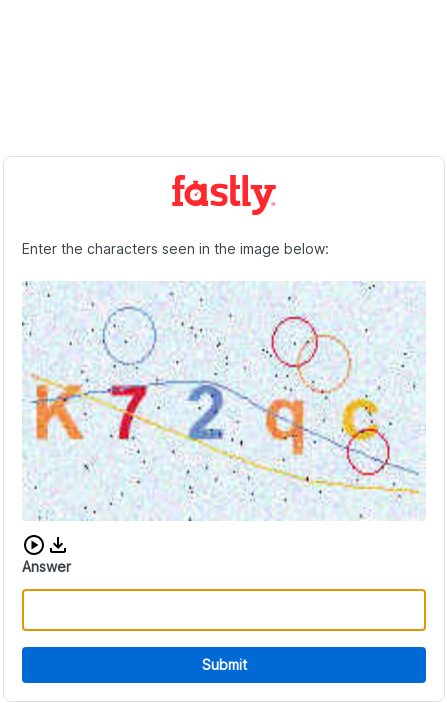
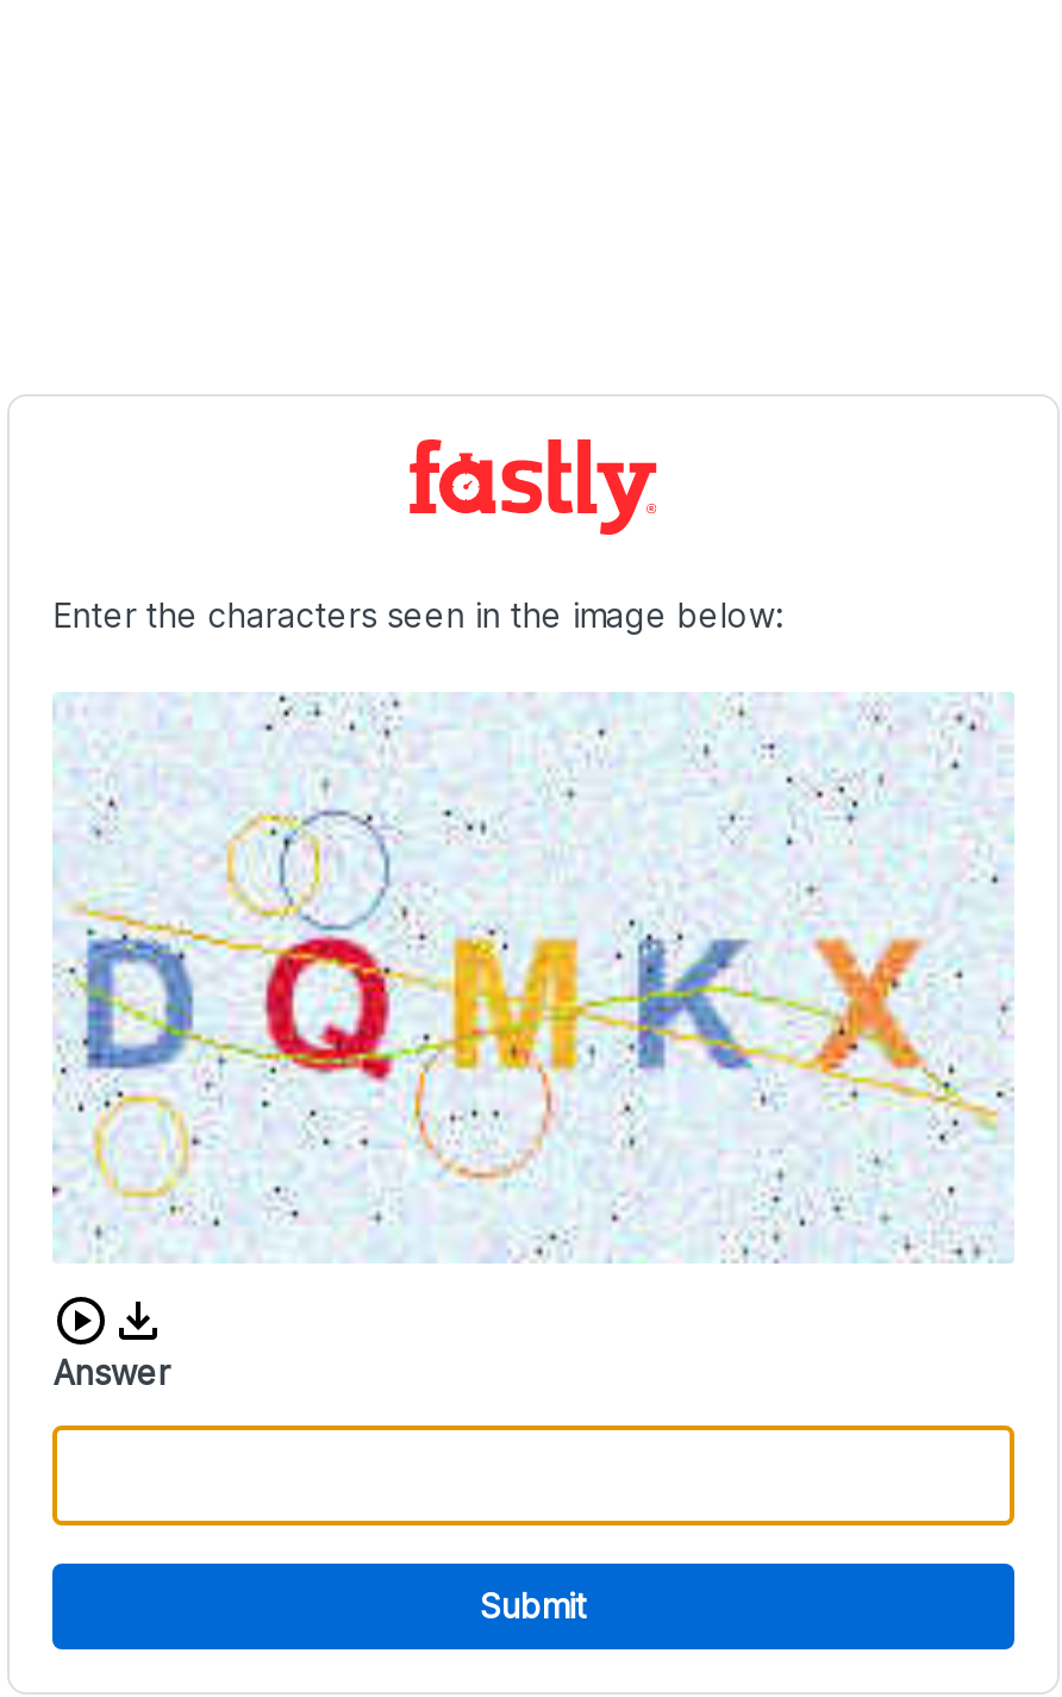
[22,281,423,522] [image] -> [50,694,1010,1261] [image]

